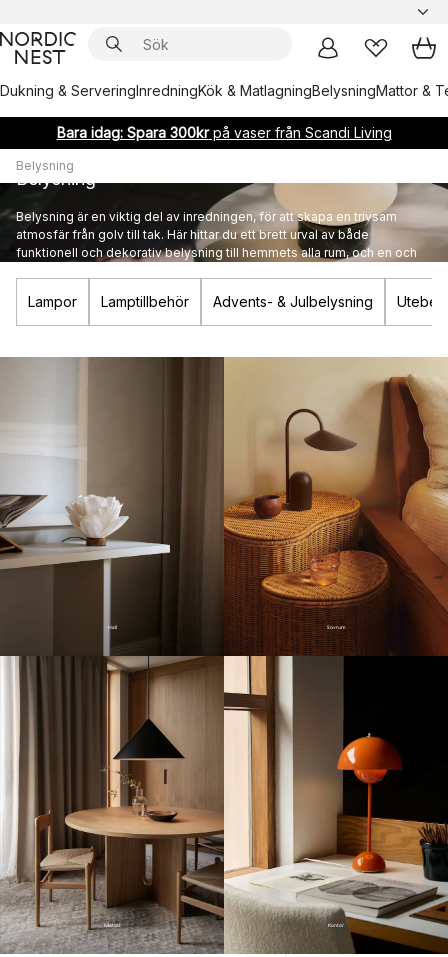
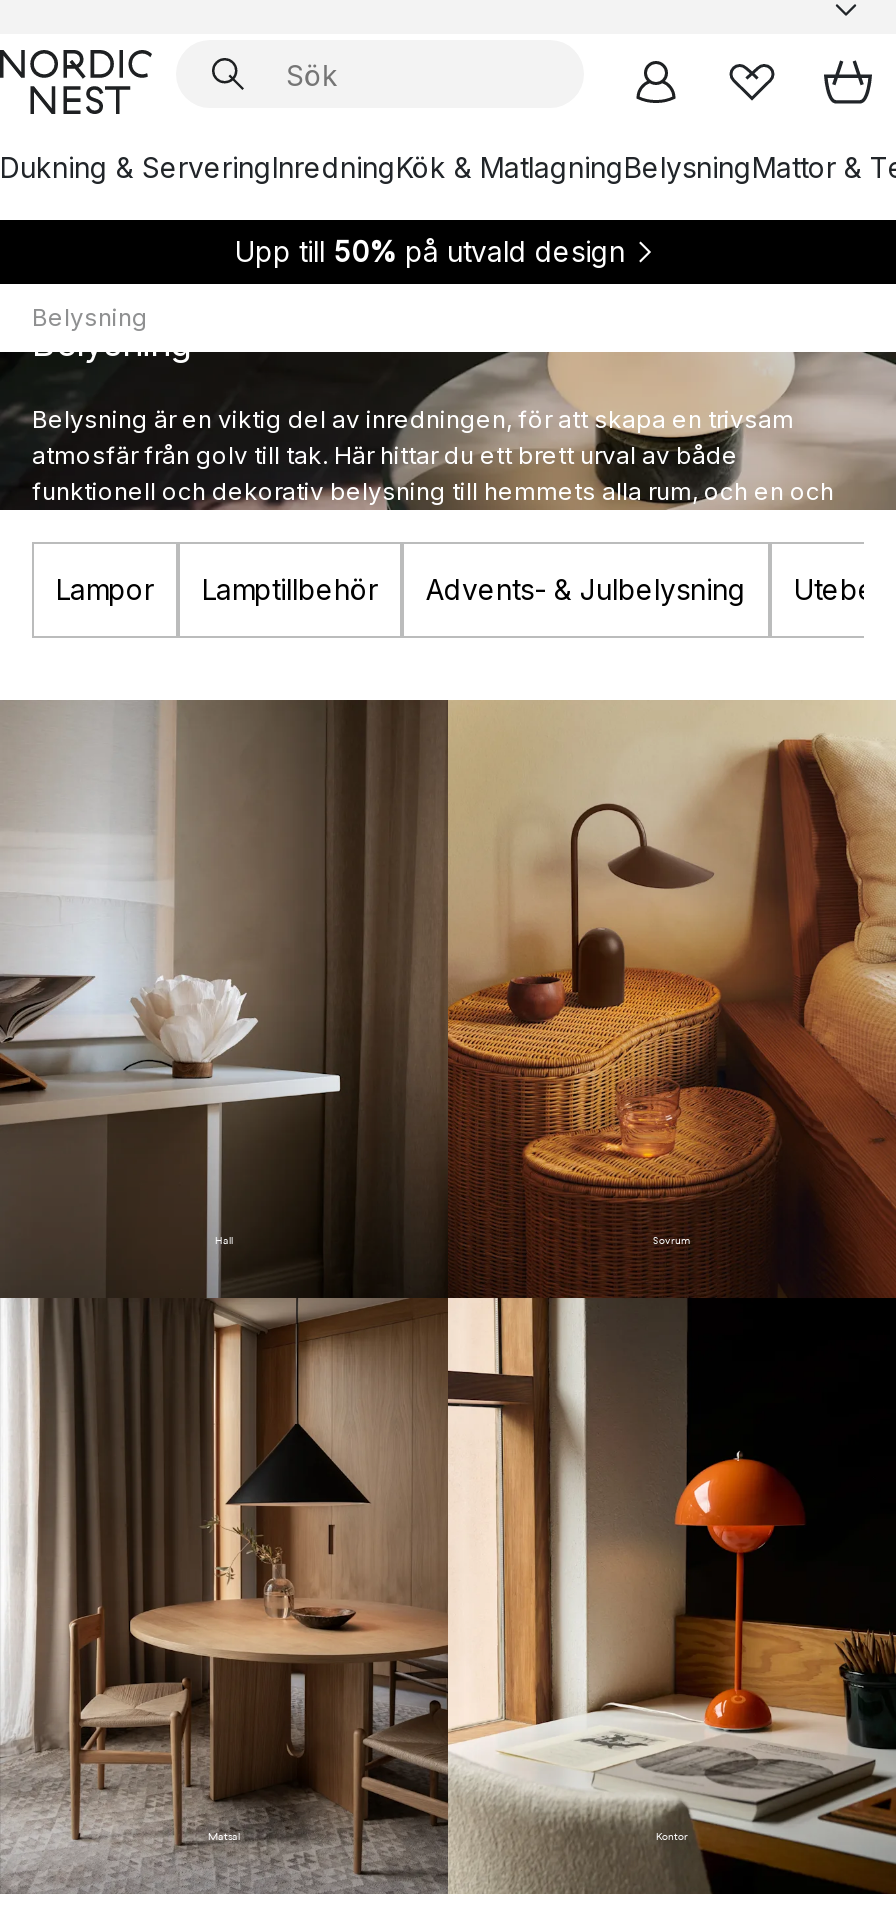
[56,124,391,141] Bara idag: Spara 300kr på vaser från Scandi Living -> [235,234,625,268] Upp till 50% på utvald design

